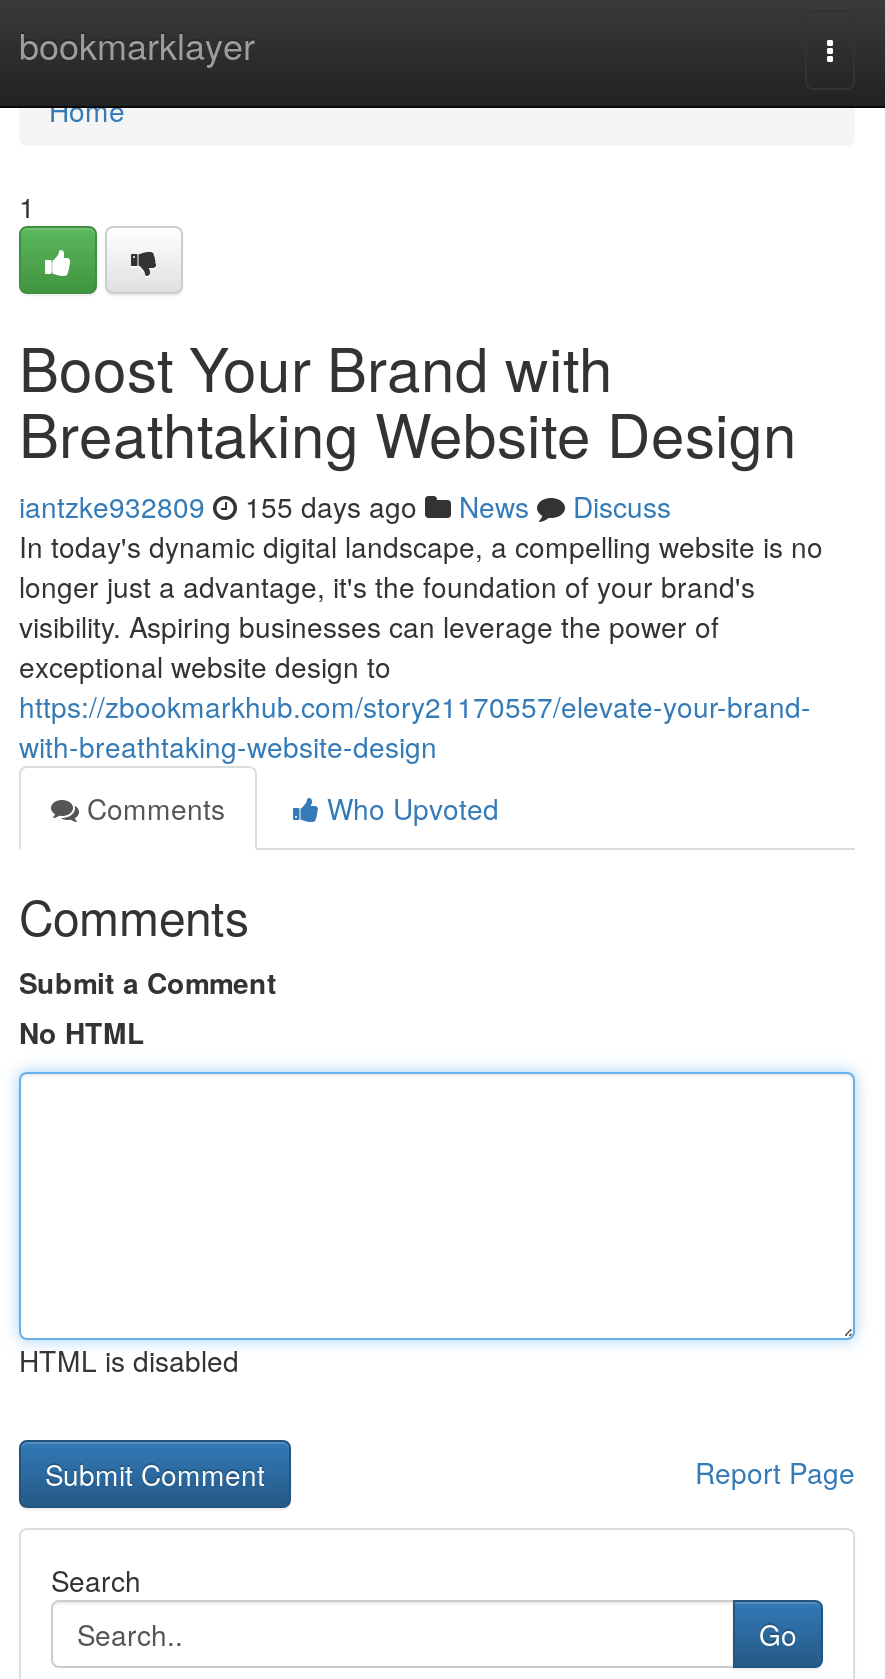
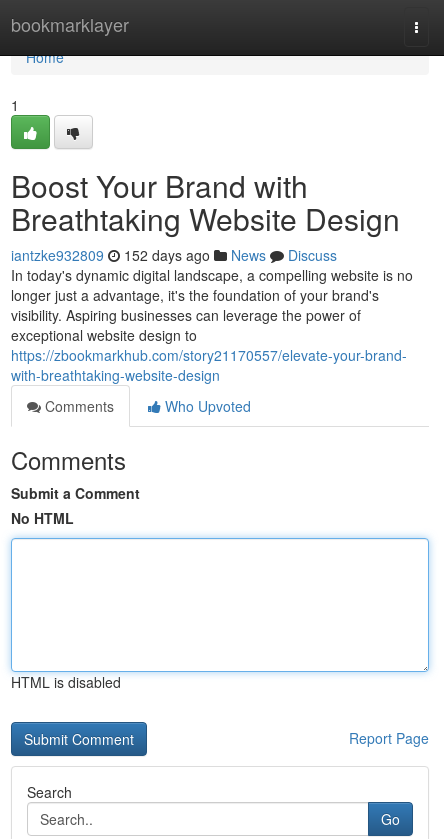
[19,486,671,526] iantzke932809 155 days ago News Discuss -> [11,245,337,265] iantzke932809 152 days ago News Discuss

